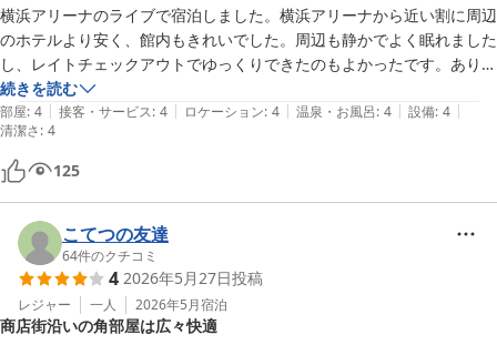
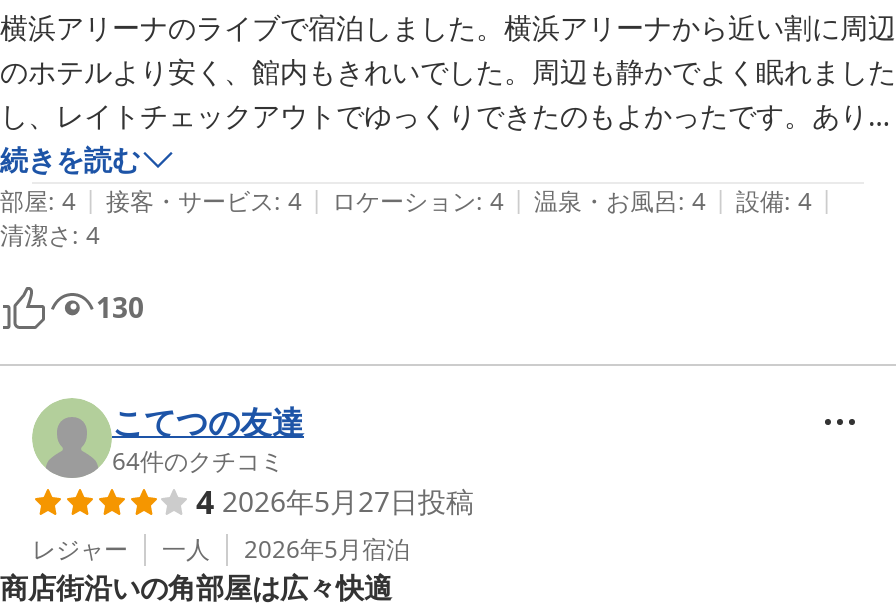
[53,160,80,181] 125 -> [96,288,144,326] 130

